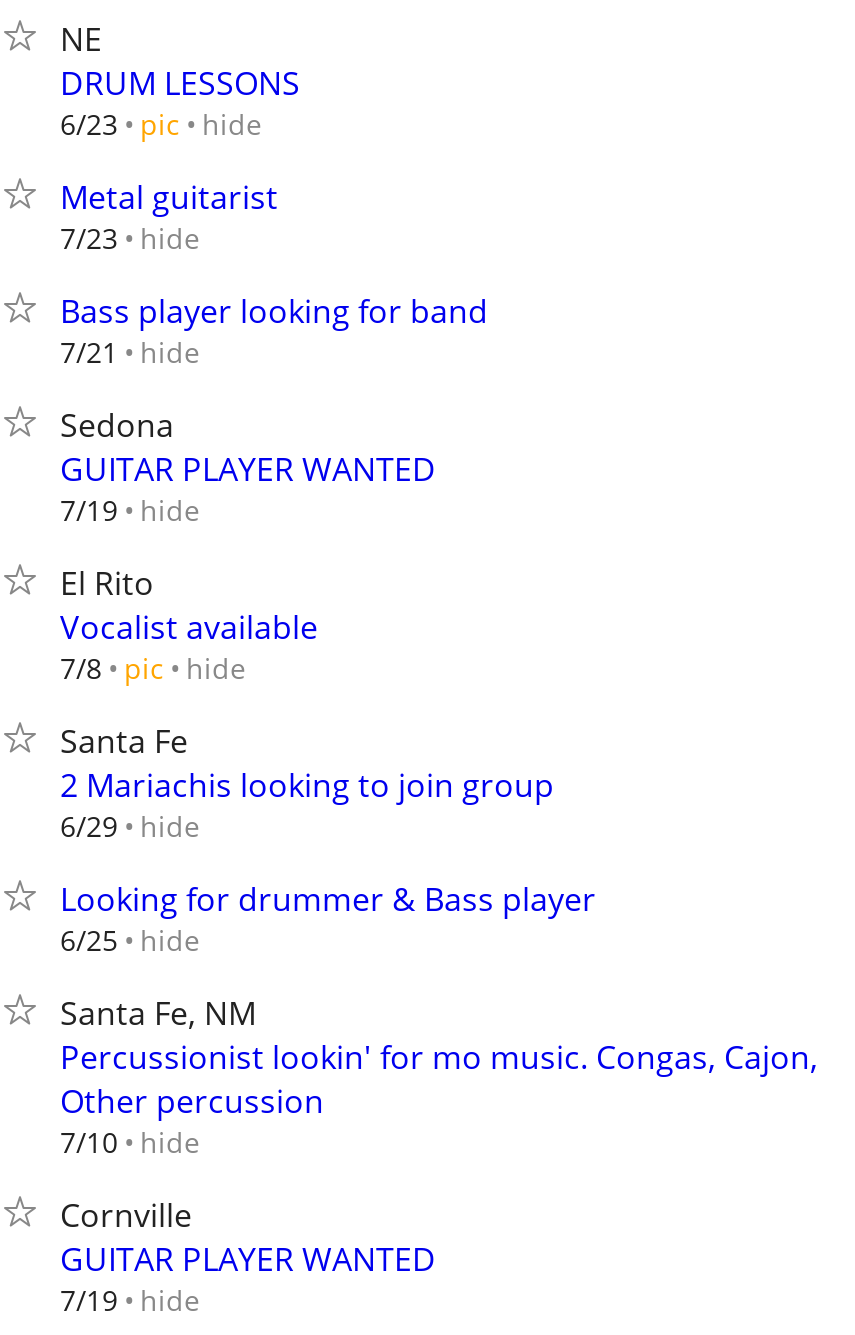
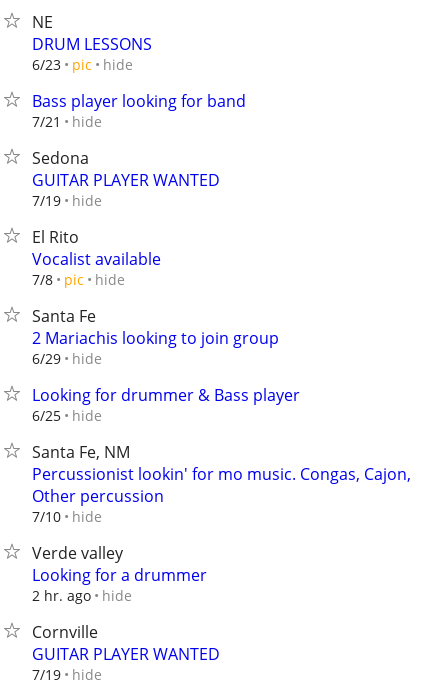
[60,175,278,257] Metal guitarist | 7/23 hide -> none
moved [60,289,818,1161] -> [32,90,411,526]: Bass player looking for band | 7/21 hide | Sedona | ... | Other percussion | 7/10 hide
none -> [32,542,207,605] Verde valley | Looking for a drummer | 2 hr. ago hide

